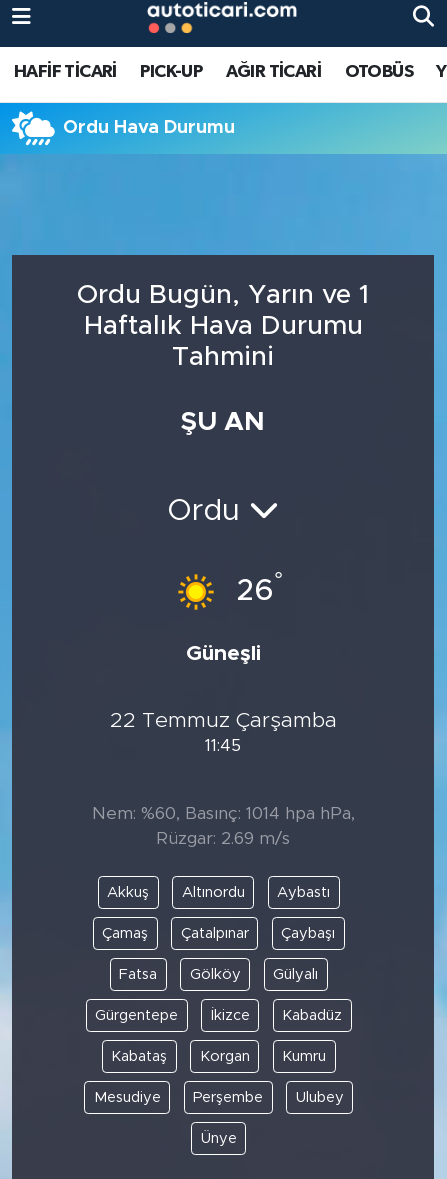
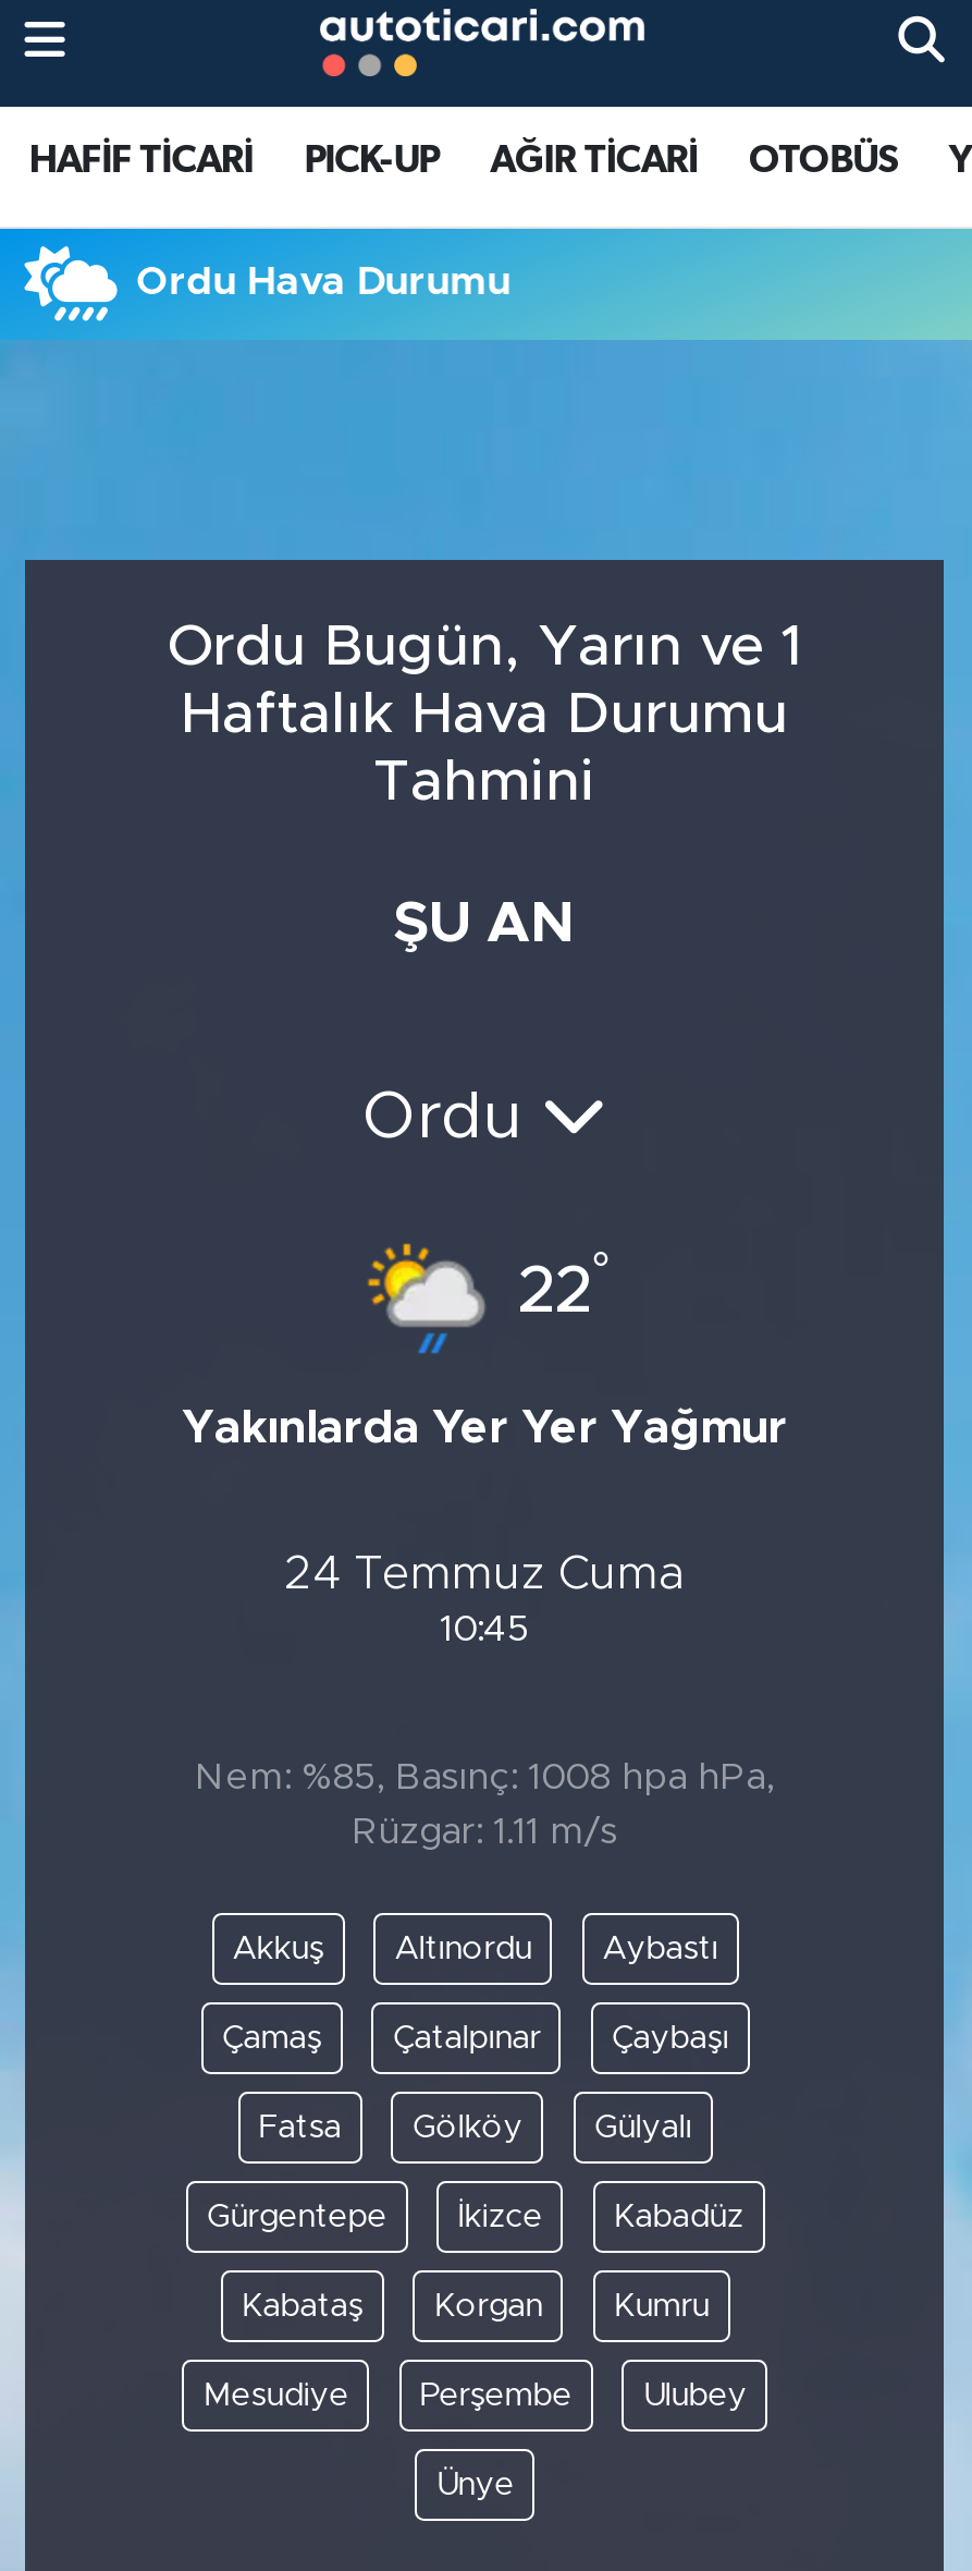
[170,569,282,619] [image] | 26° -> [367,1242,611,1355] [image] | 22°
[185,643,260,664] Güneşli -> [182,1405,787,1451] Yakınlarda Yer Yer Yağmur
[109,710,336,754] 22 Temmuz Çarşamba | 11:45 -> [284,1552,685,1648] 24 Temmuz Cuma | 10:45
[91,805,354,822] Nem: %60, Basınç: 1014 hpa hPa, -> [195,1758,774,1795] Nem: %85, Basınç: 1008 hpa hPa,
[156,830,290,847] Rüzgar: 2.69 m/s -> [352,1813,617,1850] Rüzgar: 1.11 m/s

